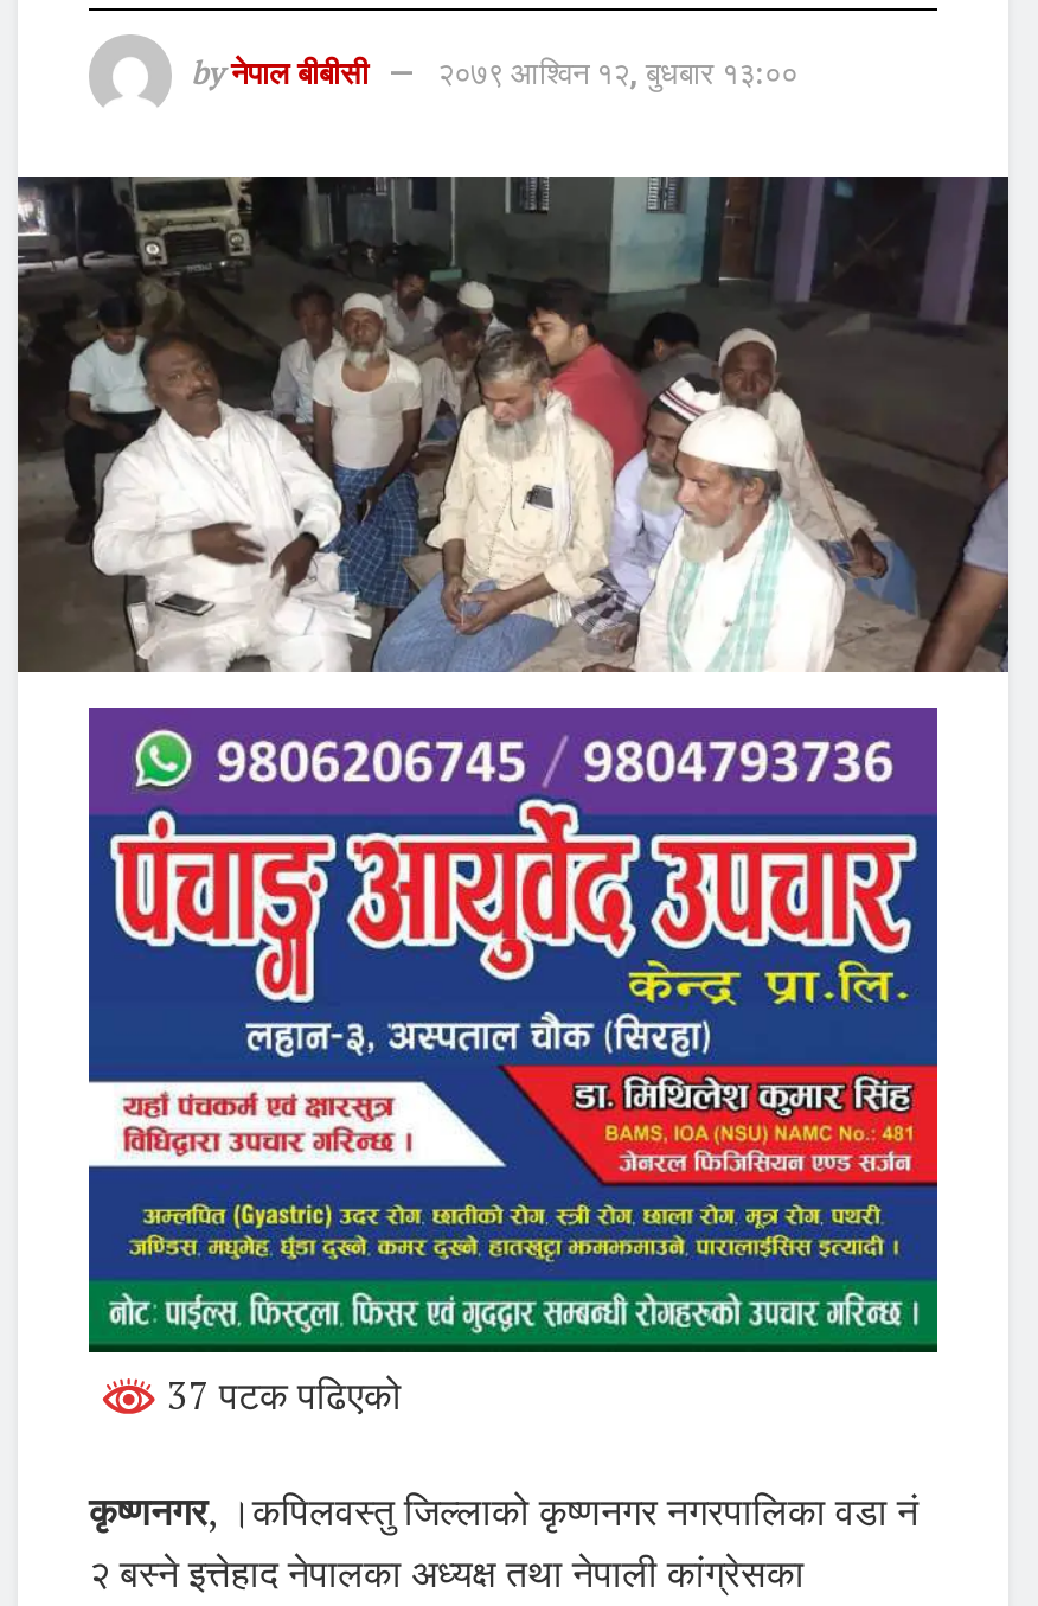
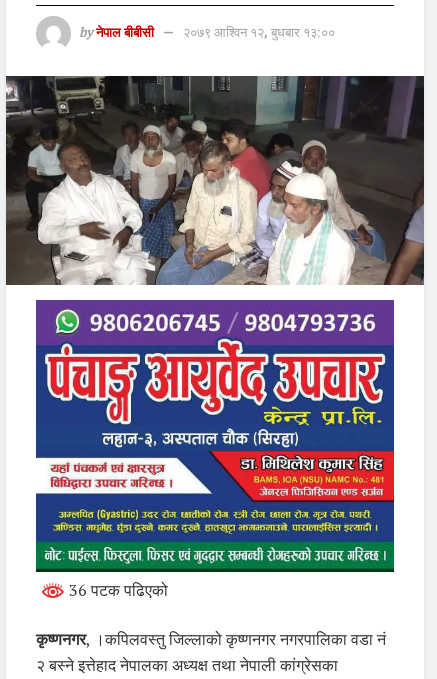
[158,1370,402,1422] 37 पटक पढिएको -> [65,579,168,601] 36 पटक पढिएको

